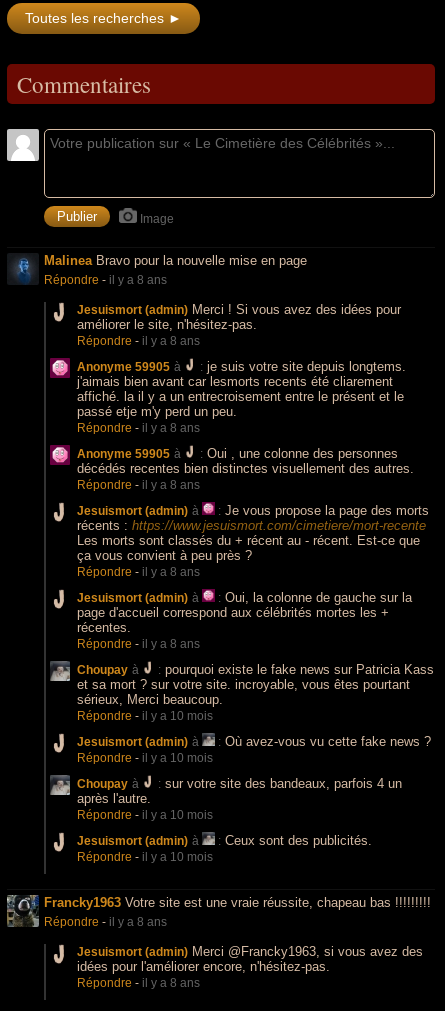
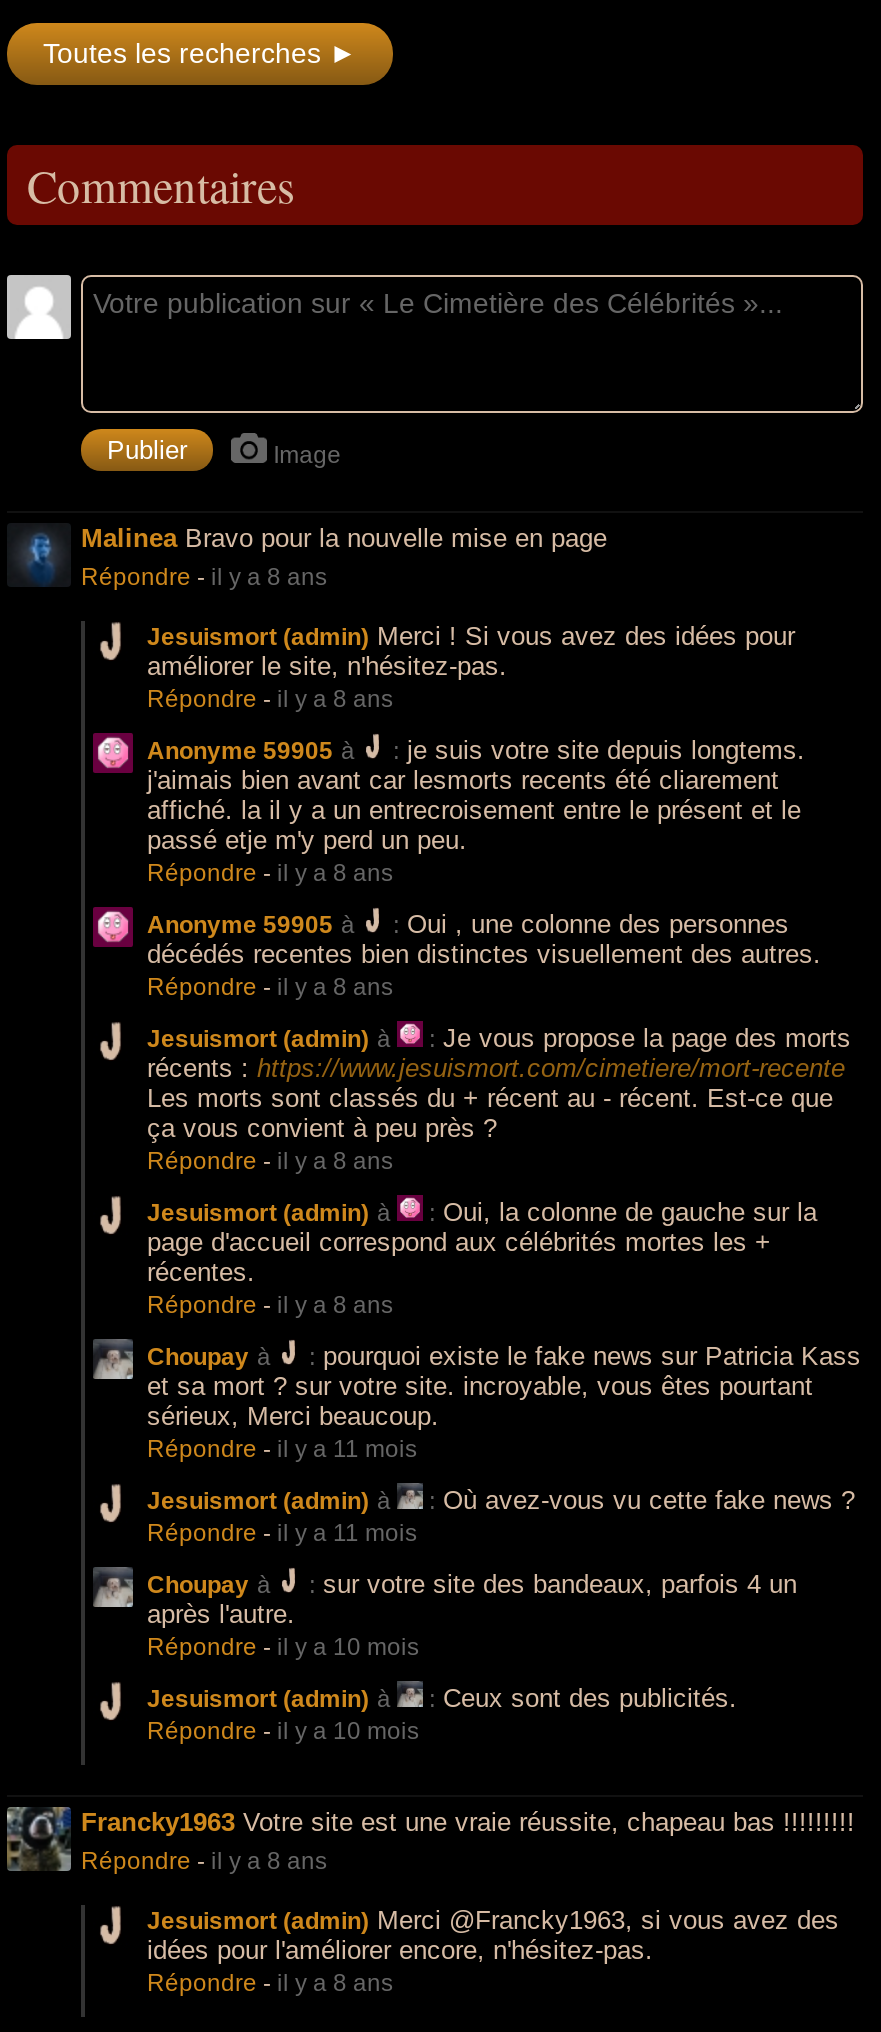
[77,709,213,723] Répondre - il y a 10 mois -> [147,1435,417,1463] Répondre - il y a 11 mois
[77,751,213,765] Répondre - il y a 10 mois -> [147,1519,417,1547] Répondre - il y a 11 mois

